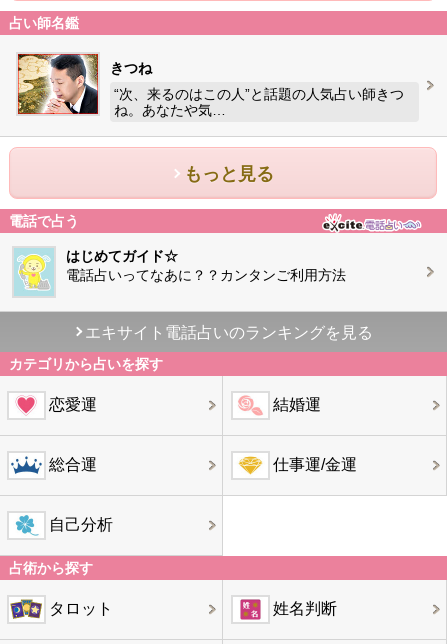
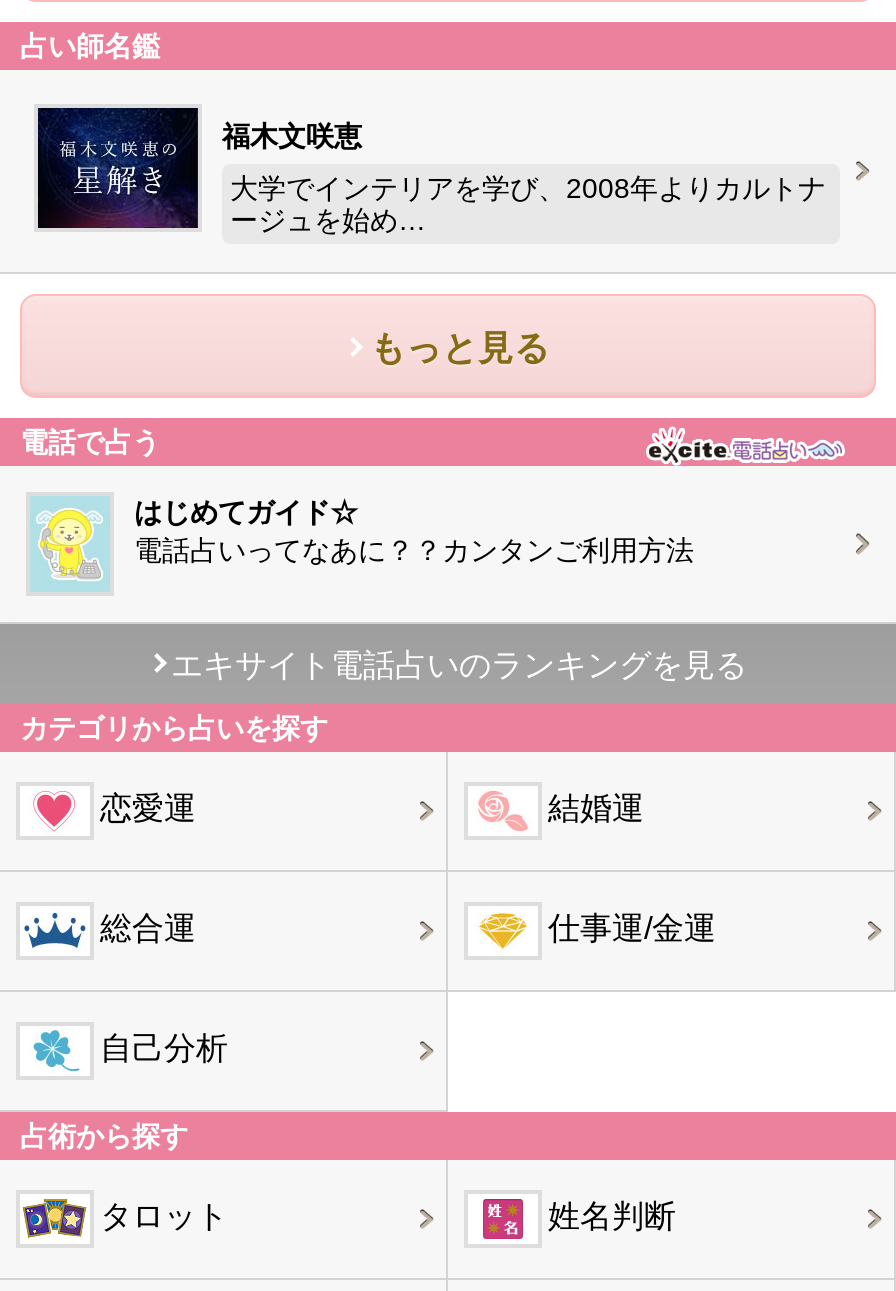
[17,53,152,115] [image] | きつね -> [36,106,362,230] [image] | 福木文咲恵
[114,86,404,118] “次、来るのはこの人”と話題の人気占い師きつ | ね。あなたや気… -> [230,172,826,236] 大学でインテリアを学び、2008年よりカルトナ | ージュを始め…

